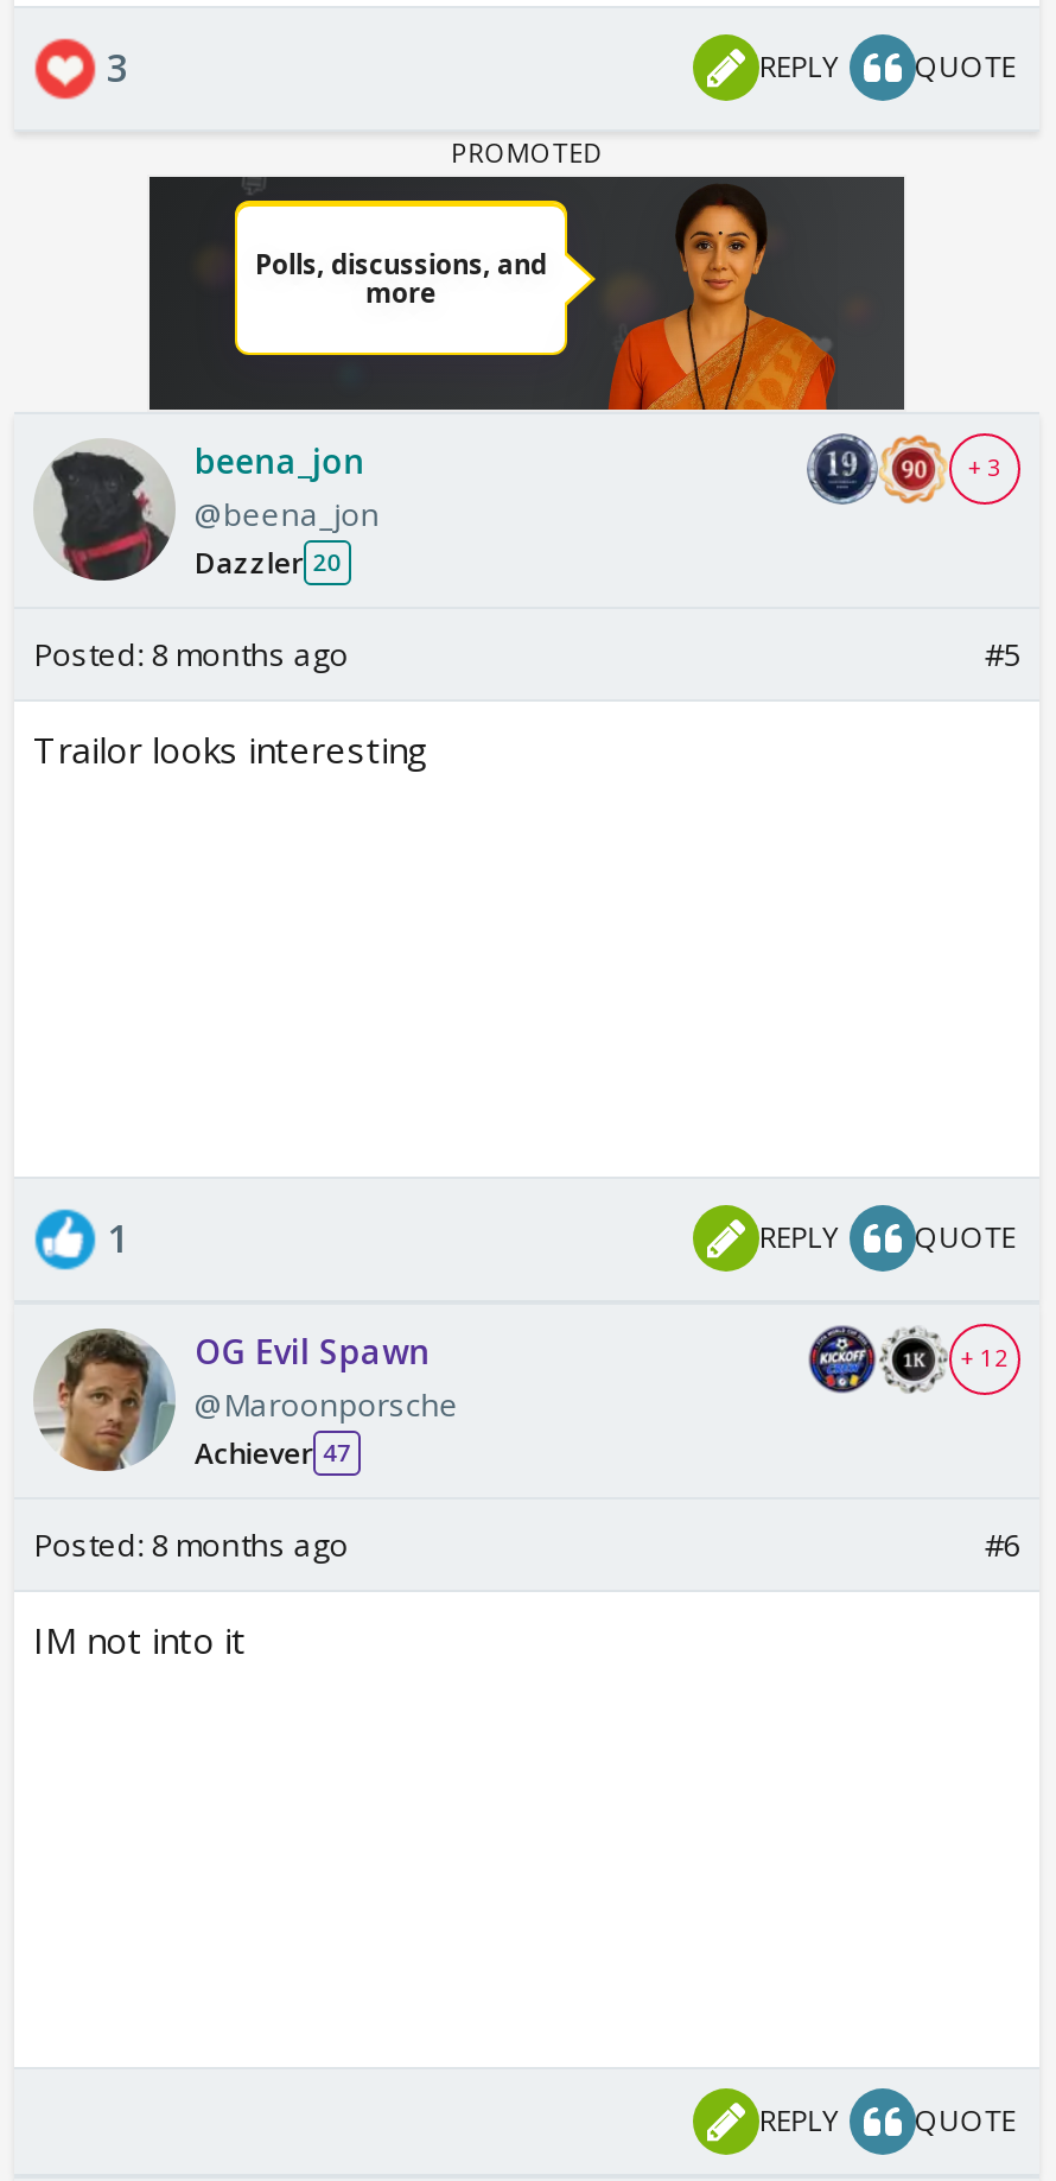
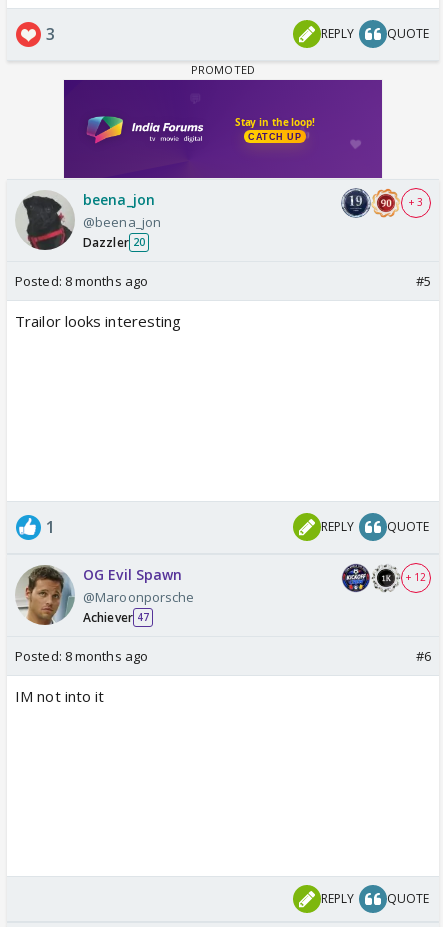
[150,177,904,412] [image] -> [64,80,382,179] [image]

